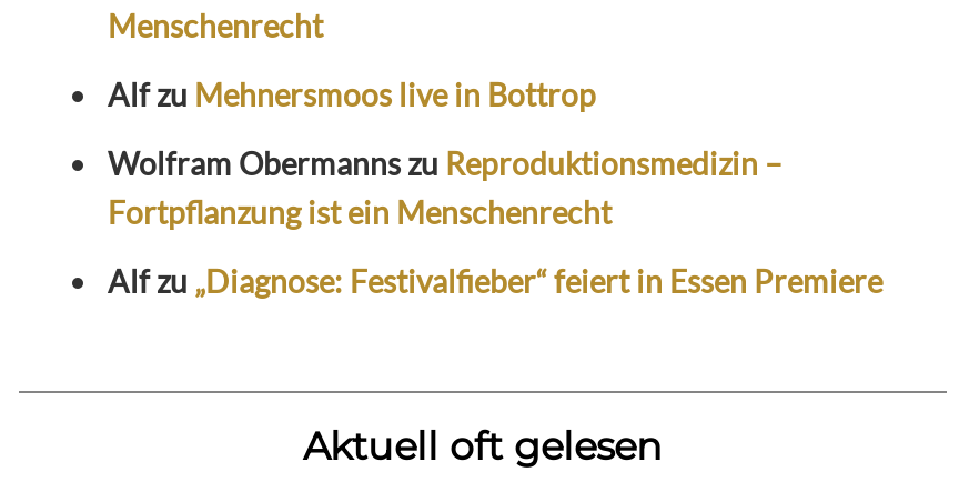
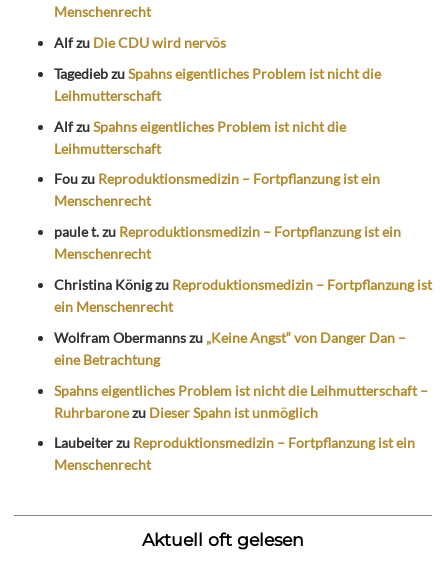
[108,76,882,299] Alf zu Mehnersmoos live in Bottrop | Wolfram Obermanns zu Reproduktionsmedizin – | Fortpflanzung ist ein Menschenrecht | Alf zu „Diagnose: Festivalfieber“ feiert in Essen Premiere -> [54,34,432,473] Alf zu Die CDU wird nervös | Tagedieb zu Spahns eigentliches Problem ist nicht die | Leihmutterschaft | Alf zu Spahns eigentliches Problem ist nicht die | Leihmutterschaft | Fou zu Reproduktionsmedizin – Fortpflanzung ist ein | Menschenrecht | paule t. zu Reproduktionsmedizin – Fortpflanzung ist ein | Menschenrecht | Christina Königzu Reproduktionsmedizin – Fortpflanzung ist | ein Menschenrecht | Wolfram Obermanns zu „Keine Angst“ von Danger Dan – | eine Betrachtung | Spahns eigentliches Problem ist nicht die Leihmutterschaft – | Ruhrbarone zu Dieser Spahn ist unmöglich | Laubeiter zu Reproduktionsmedizin – Fortpflanzung ist ein | Menschenrecht

